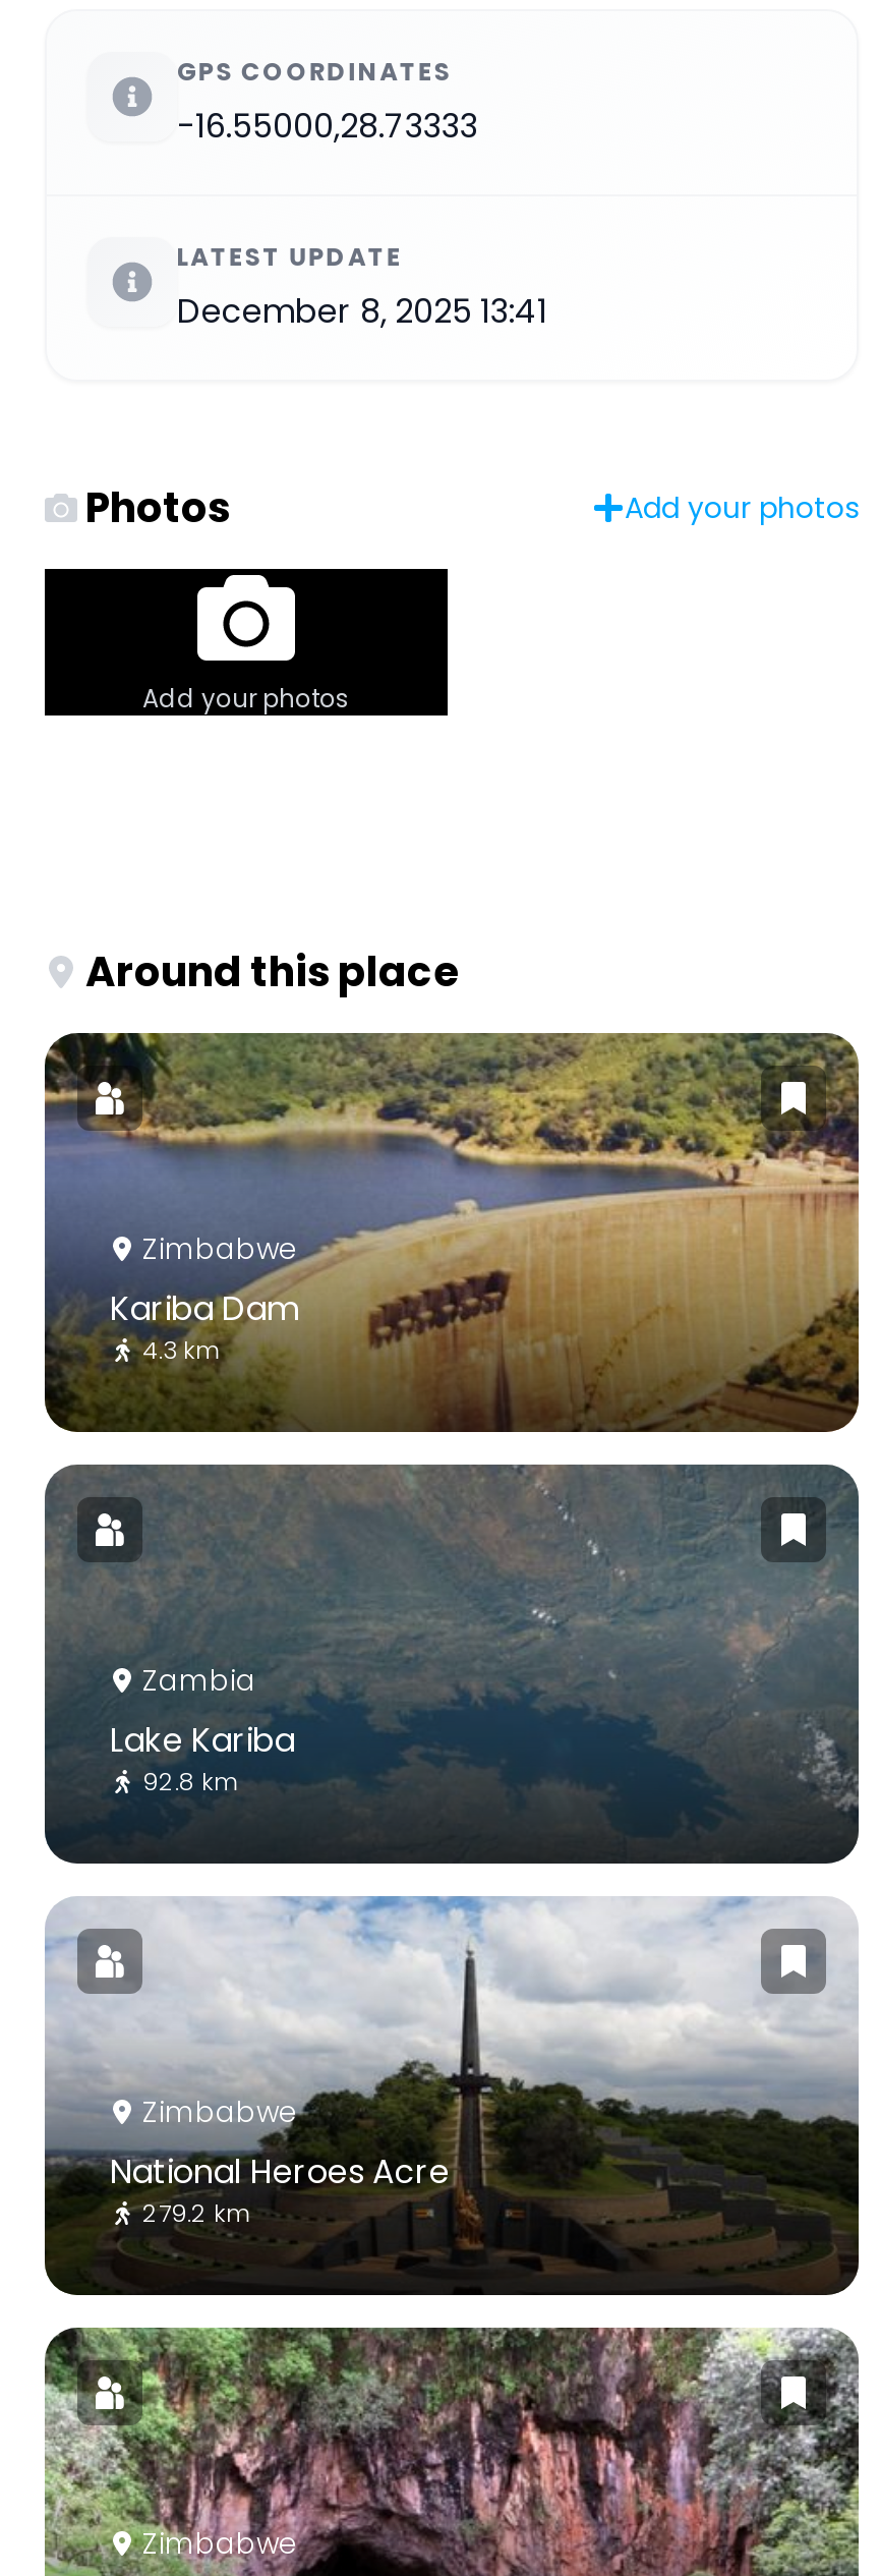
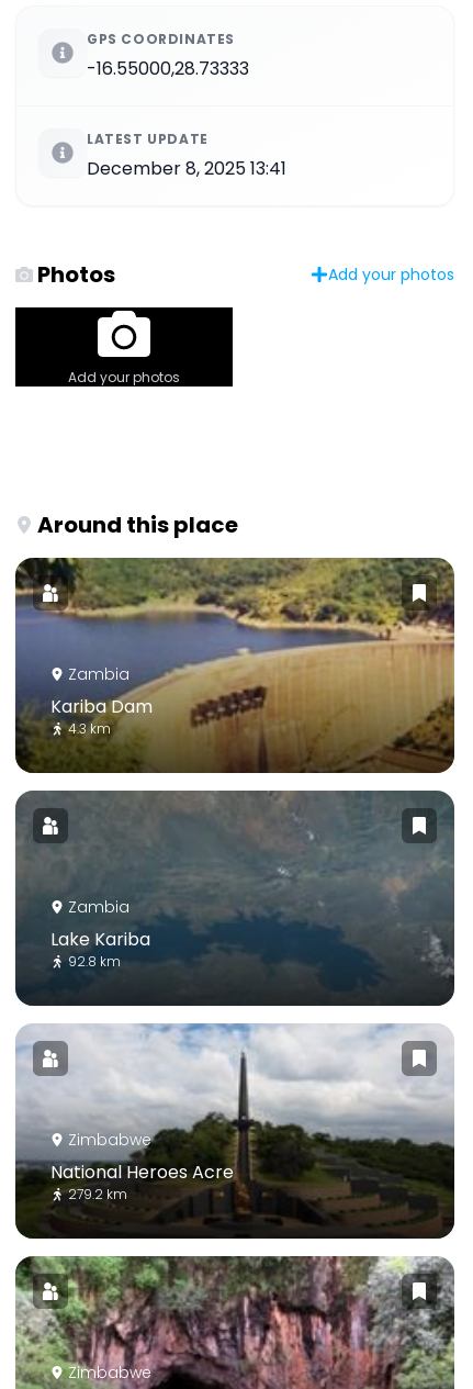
[142,1230,297,1270] Zimbabwe -> [68,663,129,685] Zambia

